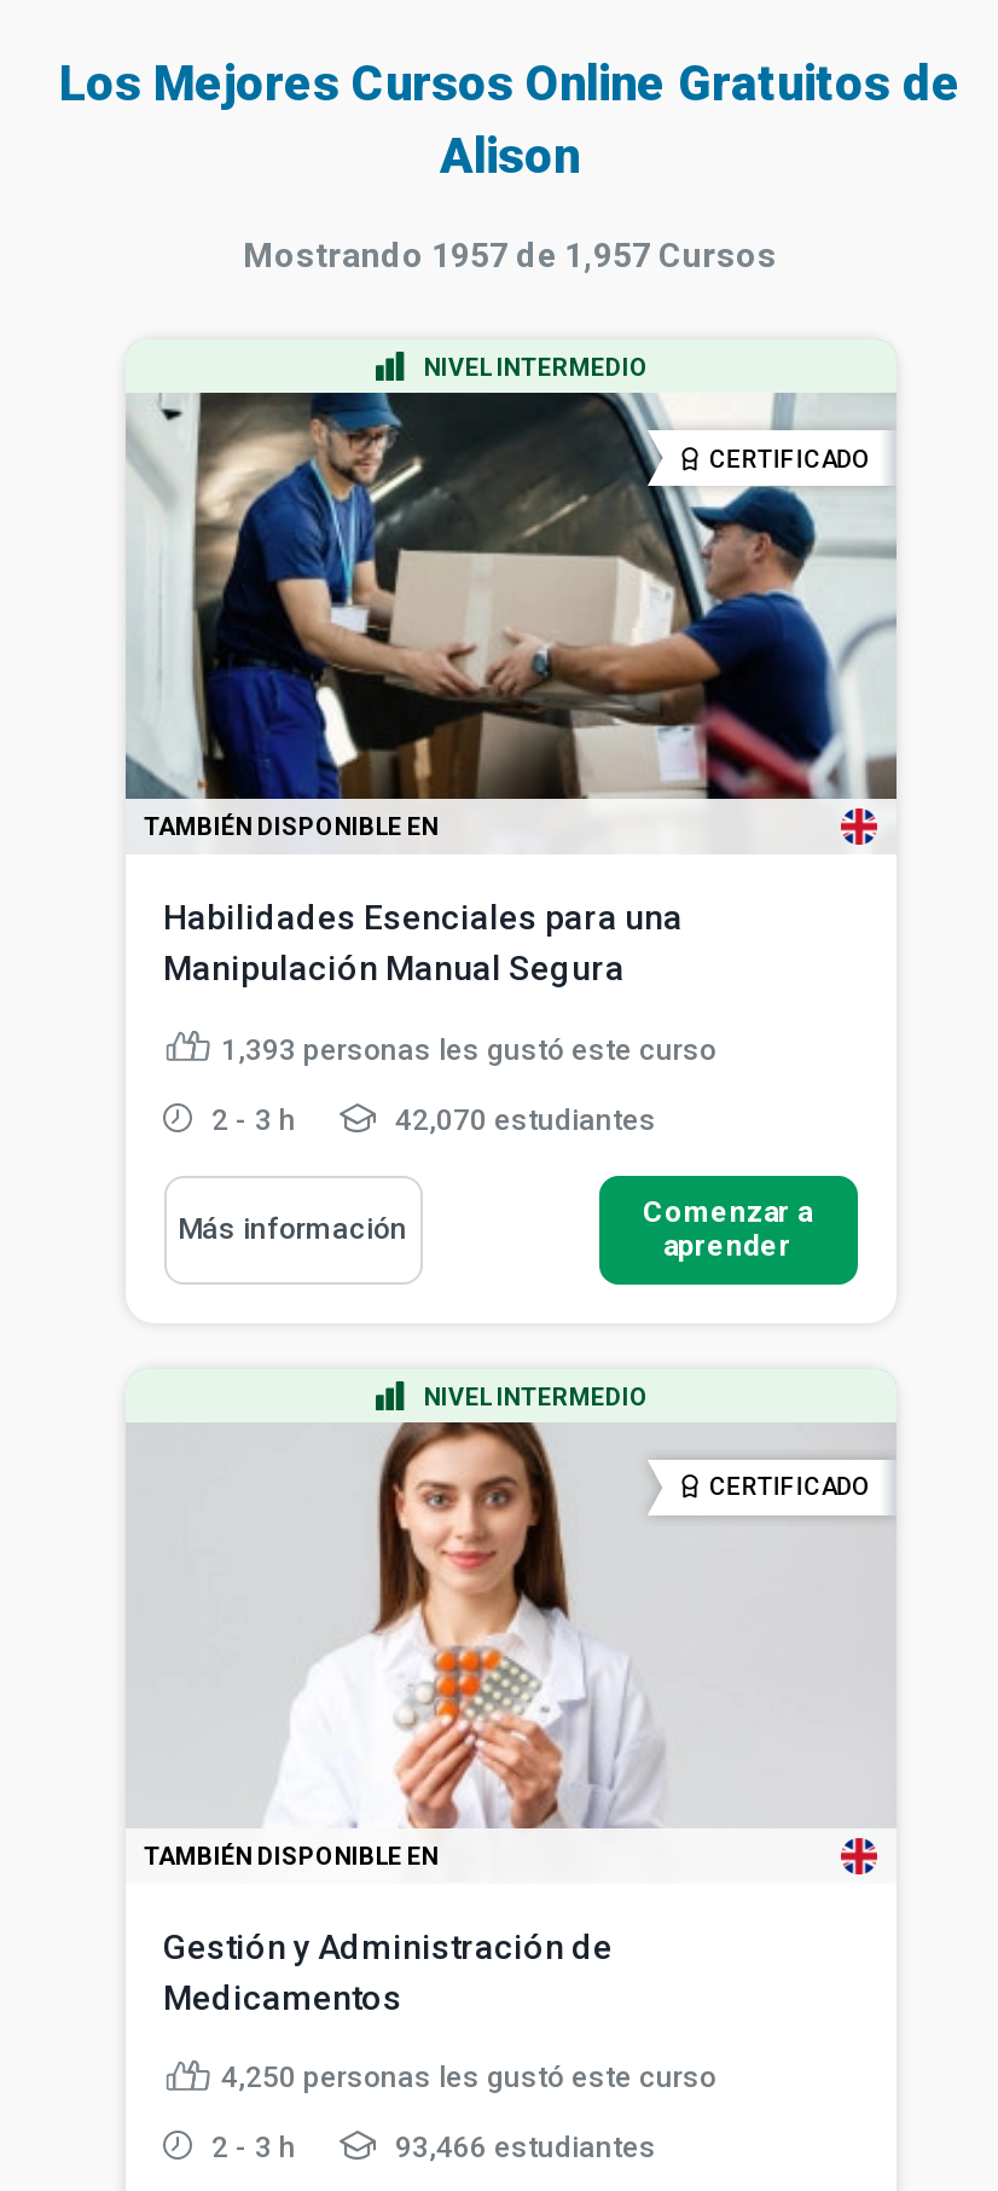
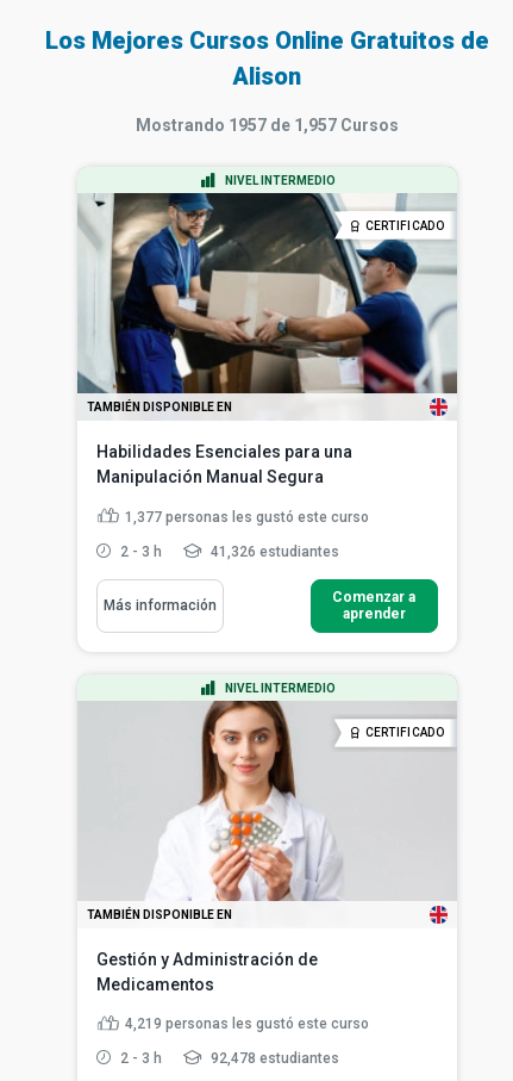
[221,1033,716,1067] 1,393 personas les gustó este curso -> [124,509,368,525] 1,377 personas les gustó este curso
[388,1102,656,1136] 42,070 estudiantes -> [207,543,339,560] 41,326 estudiantes
[221,2061,716,2095] 4,250 personas les gustó este curso -> [124,1016,368,1032] 4,219 personas les gustó este curso
[388,2131,656,2164] 93,466 estudiantes -> [207,1050,339,1067] 92,478 estudiantes

